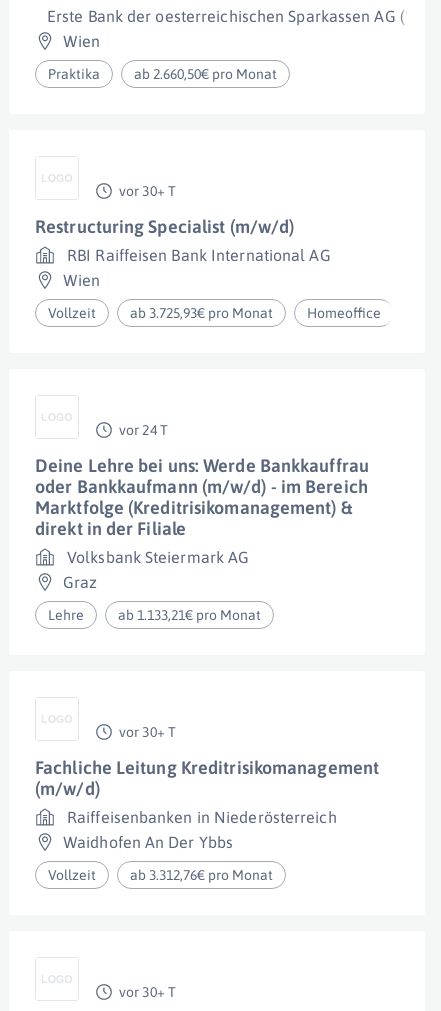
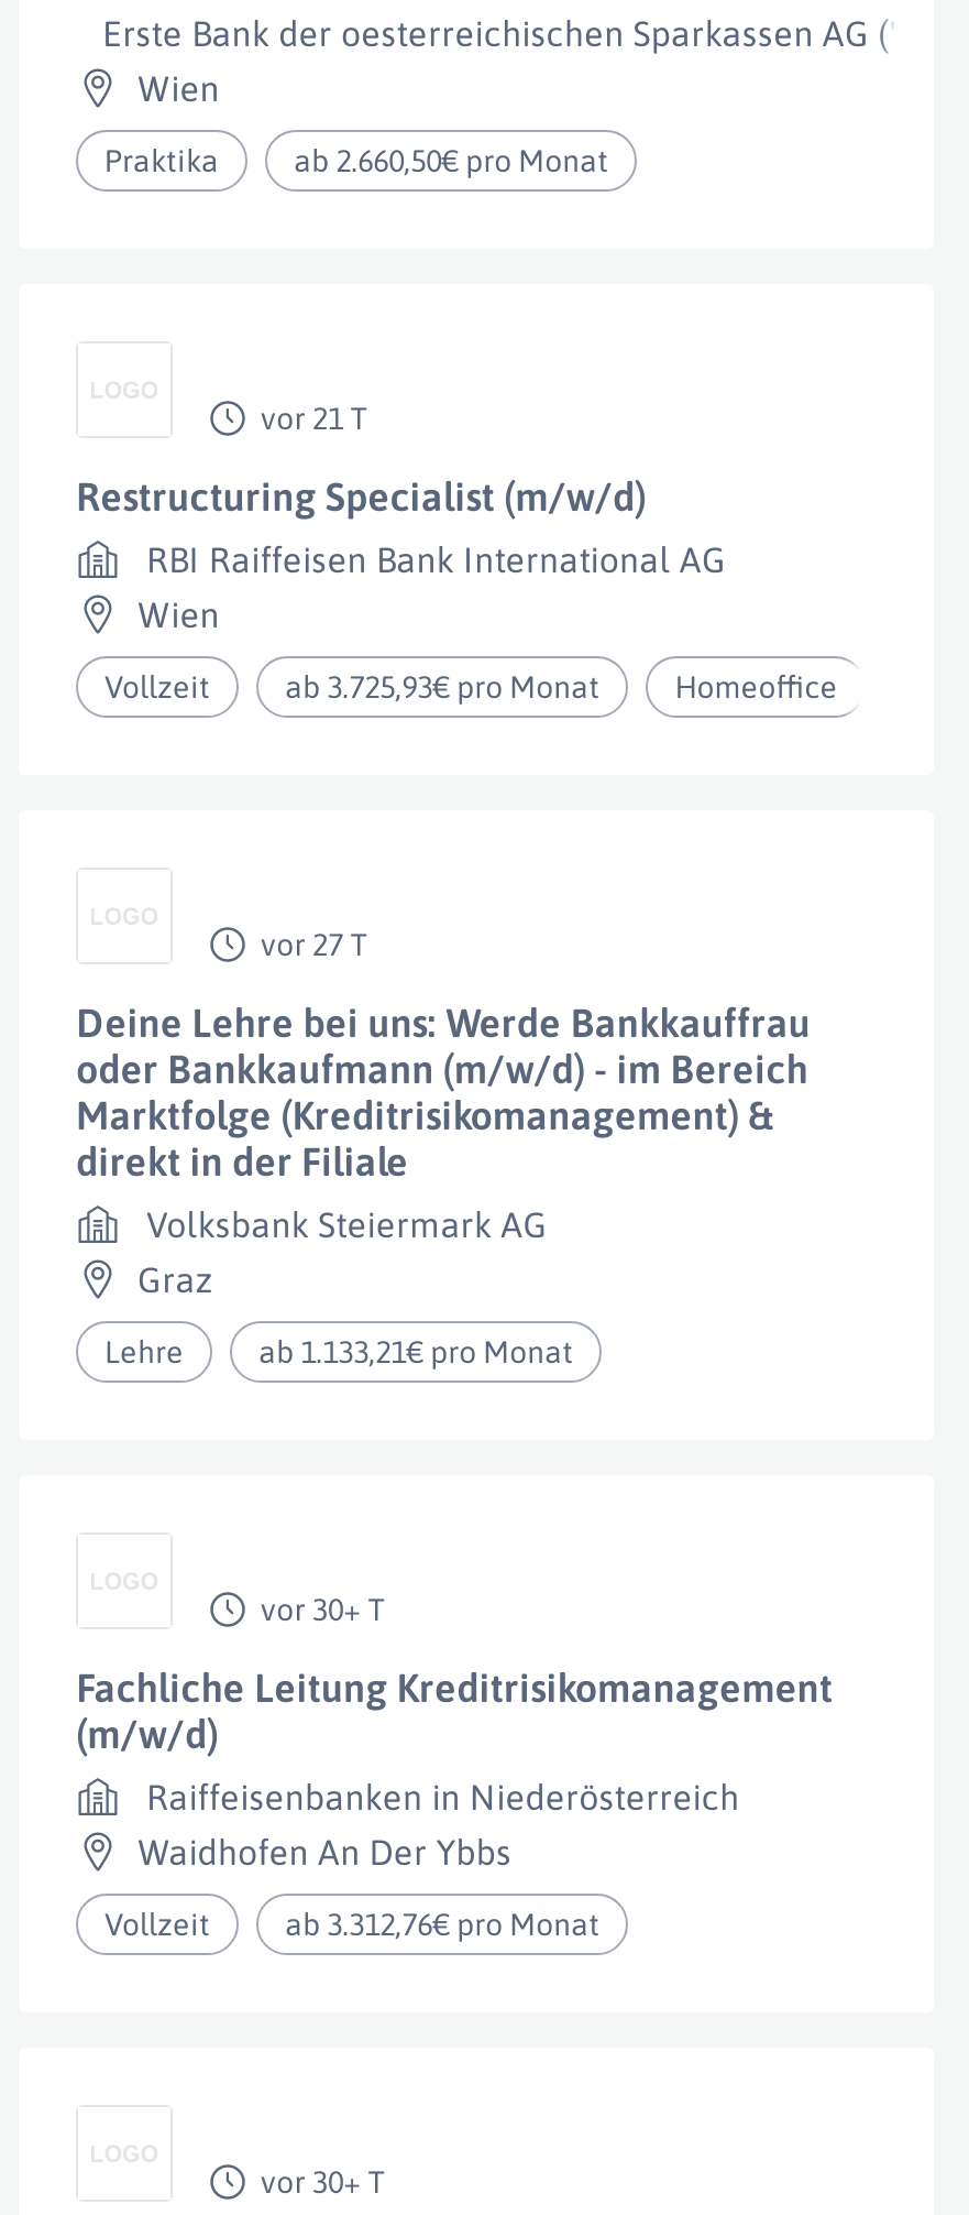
[119,183,176,199] vor 30+ T -> [261,401,368,436] vor 21 T
[119,422,168,438] vor 24 T -> [261,927,368,962] vor 27 T

